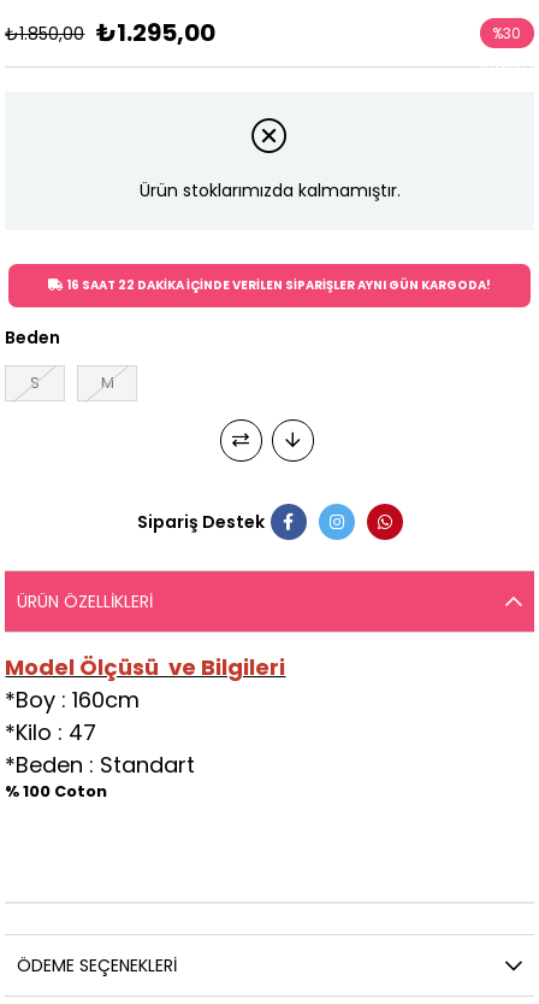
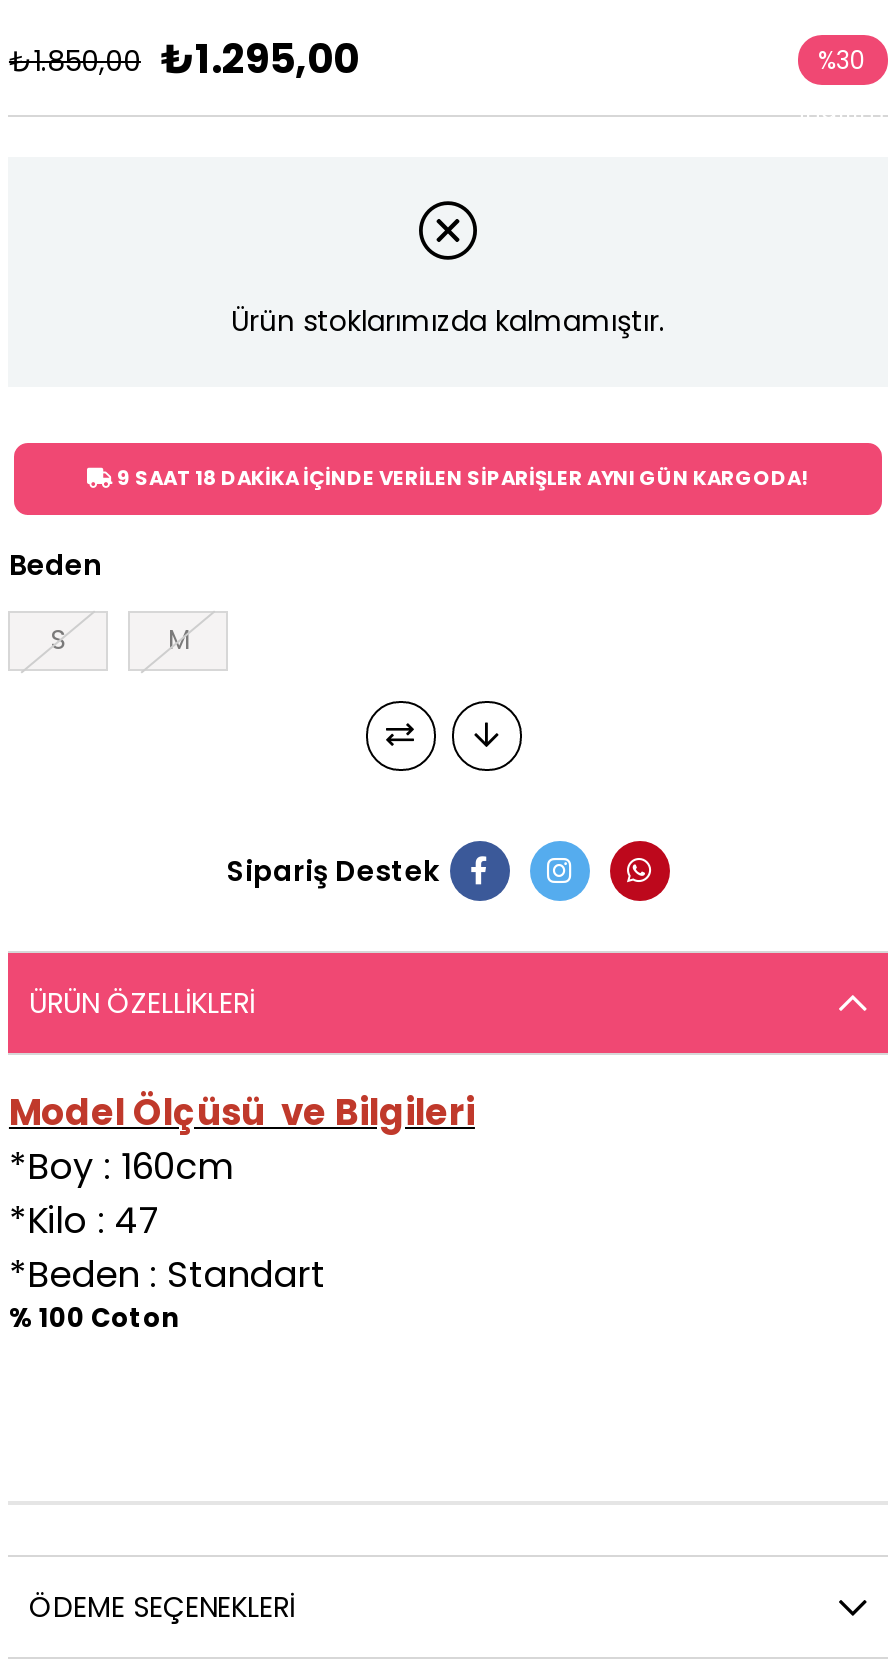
[66,276,491,294] 16 SAAT 22 DAKİKA İÇİNDE VERİLEN SİPARİŞLER AYNI GÜN KARGODA! -> [117,464,809,494] 9 SAAT 18 DAKİKA İÇİNDE VERİLEN SİPARİŞLER AYNI GÜN KARGODA!

